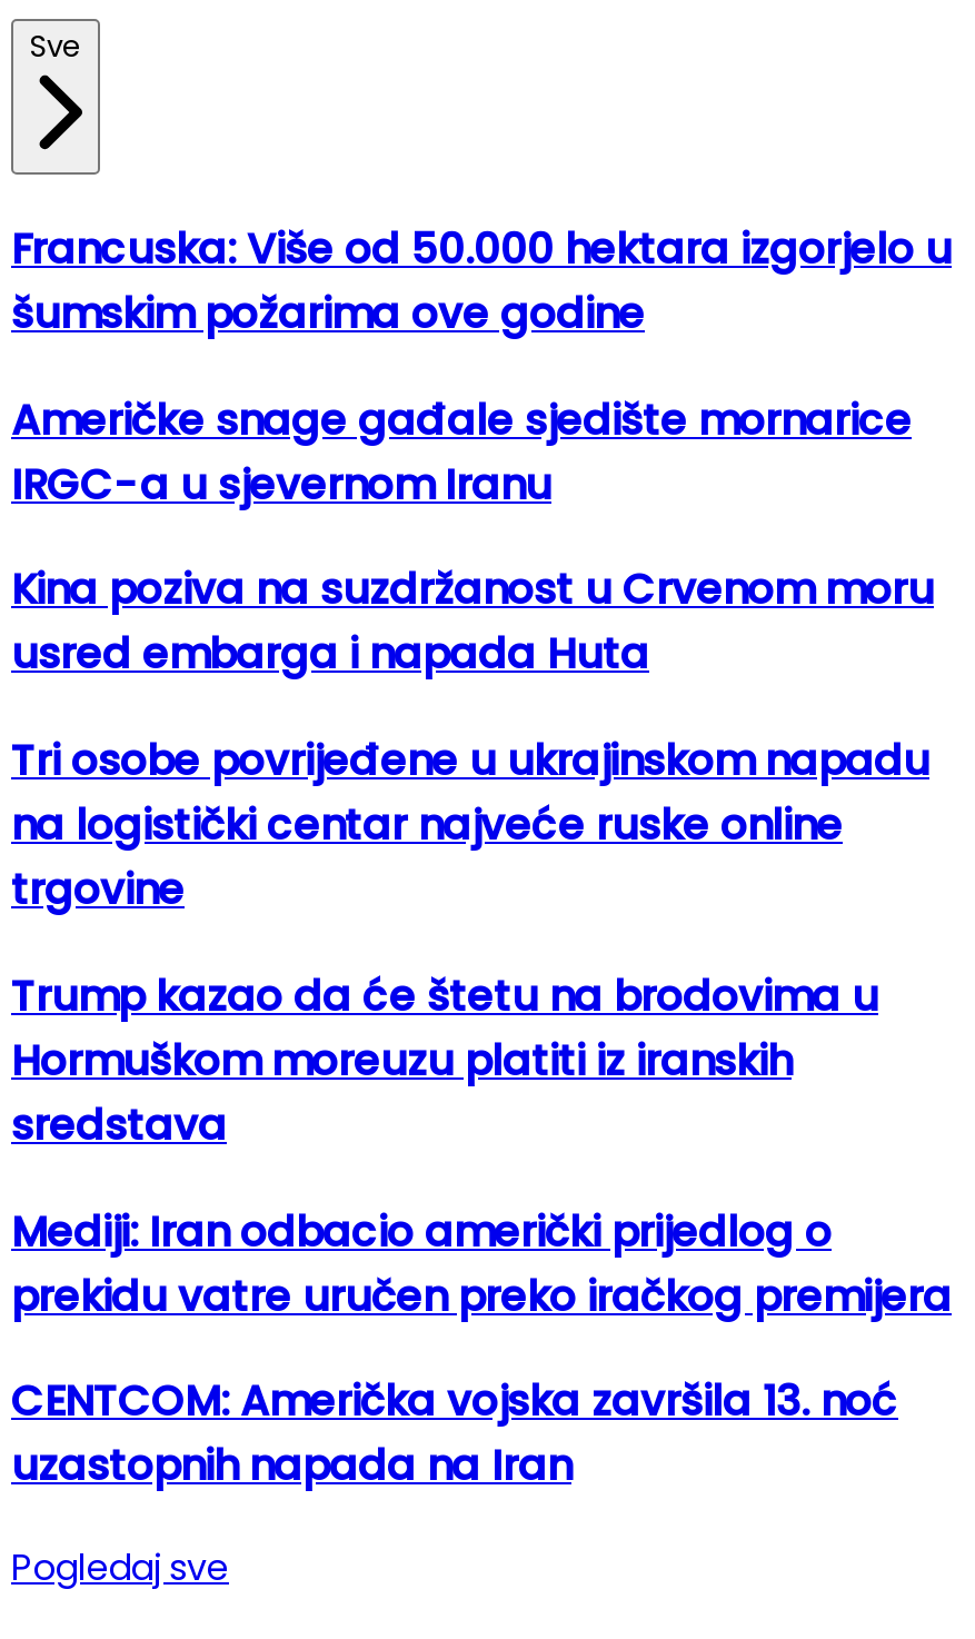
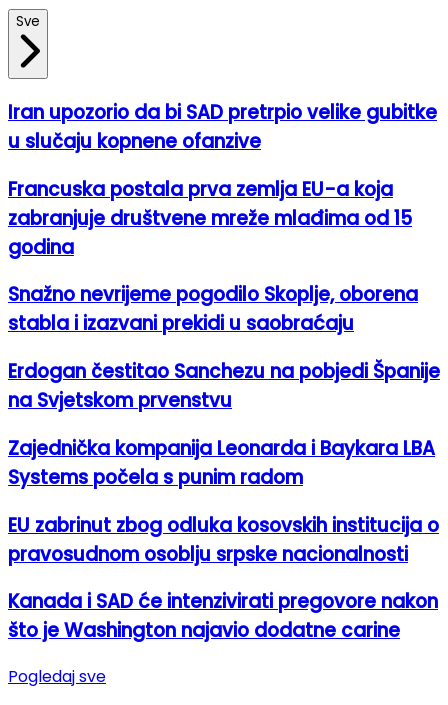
[11,219,952,344] Francuska: Više od 50.000 hektara izgorjelo u | šumskim požarima ove godine -> [8,99,437,155] Iran upozorio da bi SAD pretrpio velike gubitke | u slučaju kopnene ofanzive
[11,390,912,514] Američke snage gađale sjedište mornarice | IRGC-a u sjevernom Iranu -> [8,176,412,261] Francuska postala prva zemlja EU-a koja | zabranjuje društvene mreže mlađima od 15 | godina
[11,560,934,685] Kina poziva na suzdržanost u Crvenom moru | usred embarga i napada Huta -> [8,281,418,337] Snažno nevrijeme pogodilo Skoplje, oborena | stabla i izazvani prekidi u saobraćaju
[11,731,929,920] Tri osobe povrijeđene u ukrajinskom napadu | na logistički centar najveće ruske online | trgovine -> [8,358,440,414] Erdogan čestitao Sanchezu na pobjedi Španije | na Svjetskom prvenstvu
[11,966,878,1155] Trump kazao da će štetu na brodovima u | Hormuškom moreuzu platiti iz iranskih | sredstava -> [8,435,435,491] Zajednička kompanija Leonarda i Baykara LBA | Systems počela s punim radom
[11,1201,952,1326] Mediji: Iran odbacio američki prijedlog o | prekidu vatre uručen preko iračkog premijera -> [8,512,439,568] EU zabrinut zbog odluka kosovskih institucija o | pravosudnom osoblju srpske nacionalnosti
[11,1372,898,1496] CENTCOM: Američka vojska završila 13. noć | uzastopnih napada na Iran -> [8,588,438,644] Kanada i SAD će intenzivirati pregovore nakon | što je Washington najavio dodatne carine

